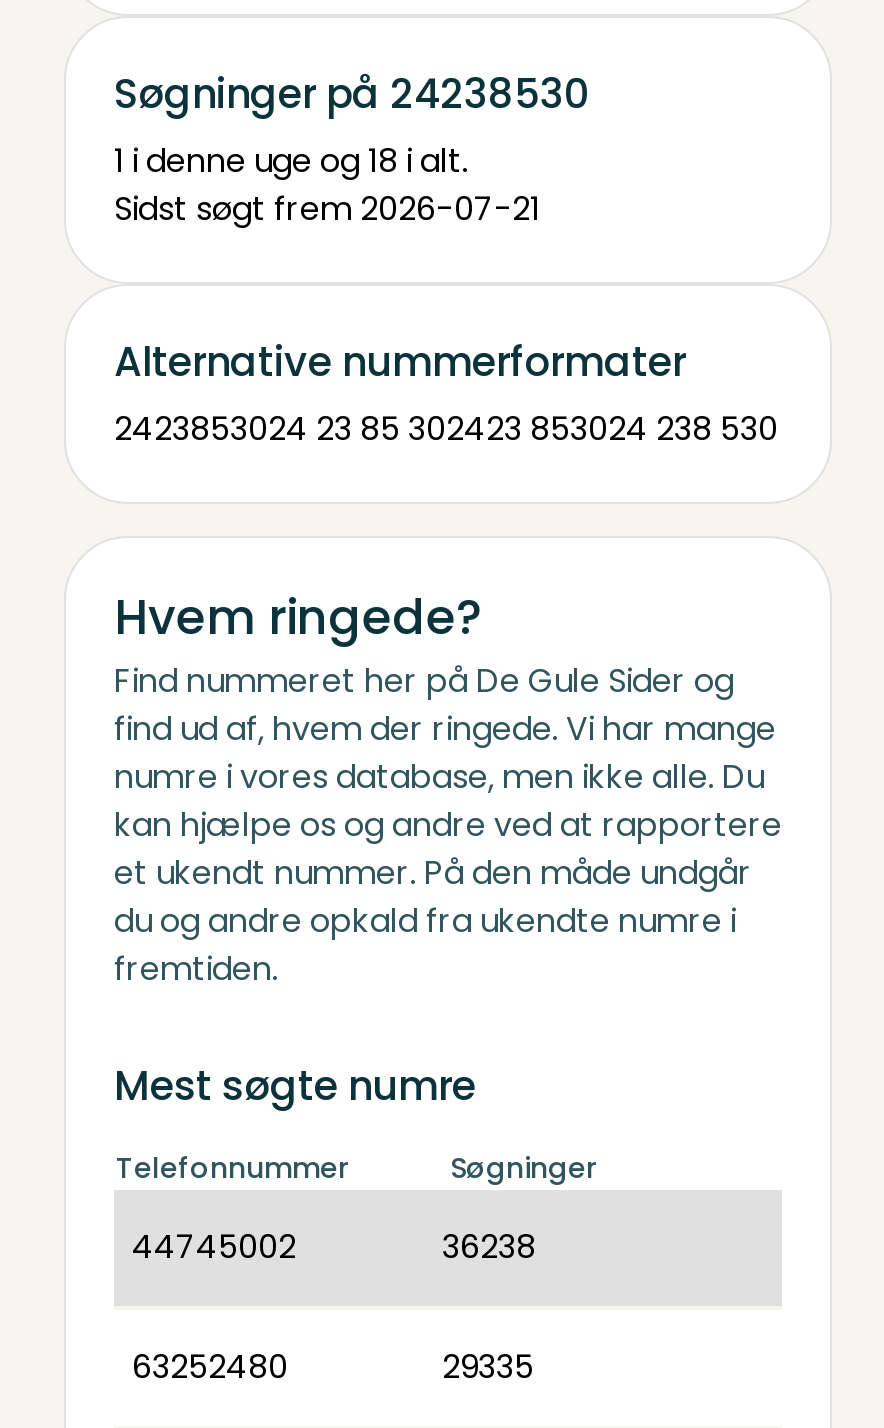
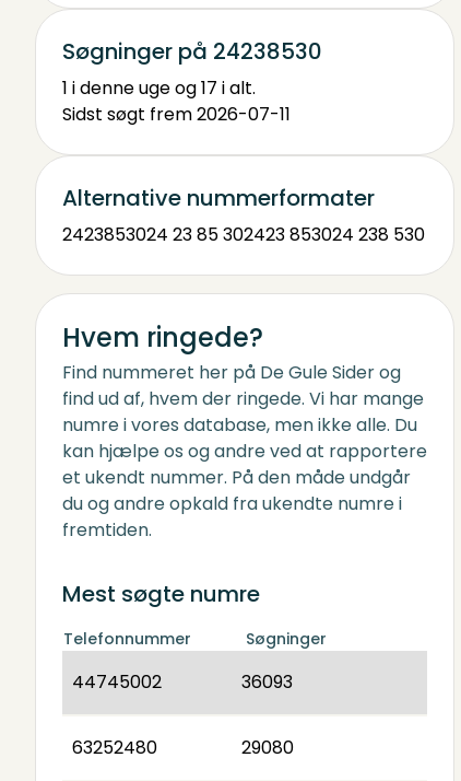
[114,138,468,184] 1 i denne uge og 18 i alt. -> [62,75,256,101] 1 i denne uge og 17 i alt.
[114,186,540,232] Sidst søgt frem 2026-07-21 -> [62,102,291,127] Sidst søgt frem 2026-07-11
[442,1224,536,1270] 36238 -> [241,669,293,695] 36093
[442,1344,534,1390] 29335 -> [241,735,294,760] 29080

